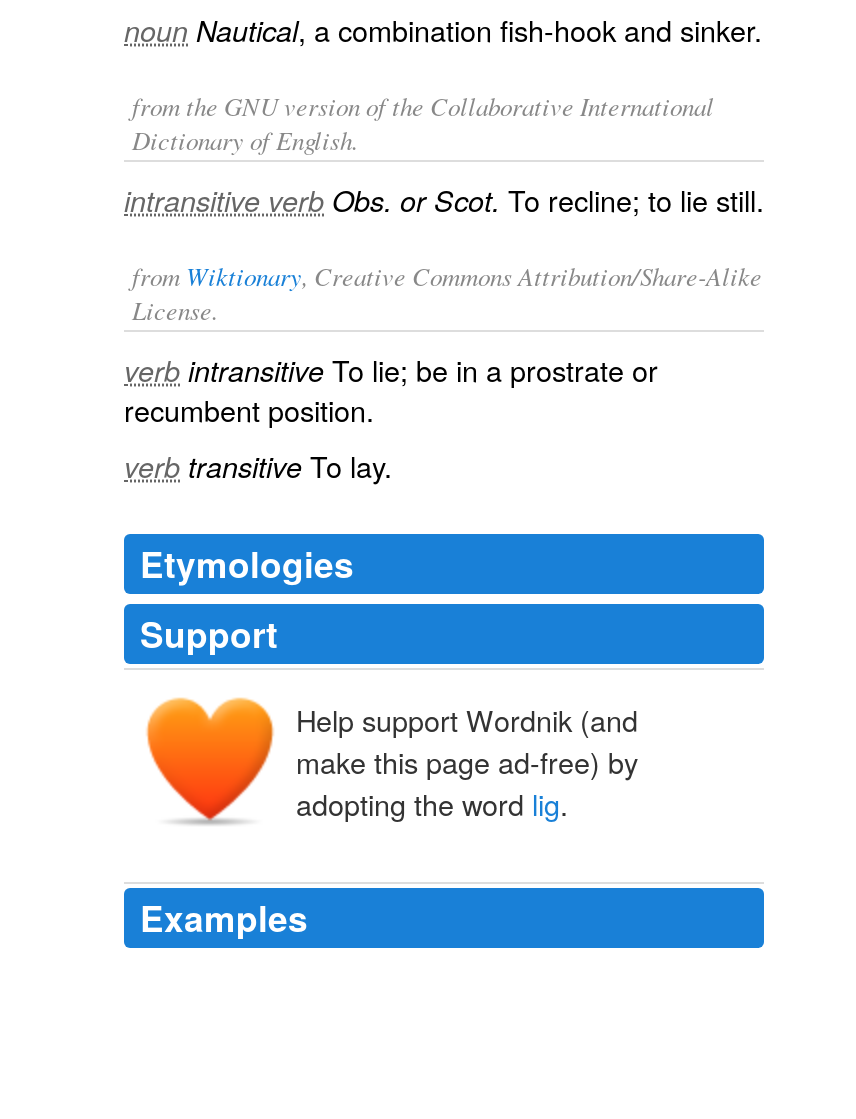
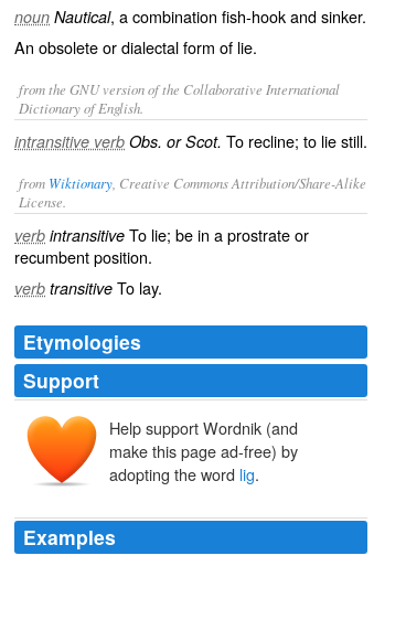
none -> [14,35,257,58] An obsolete or dialectal form of lie.

